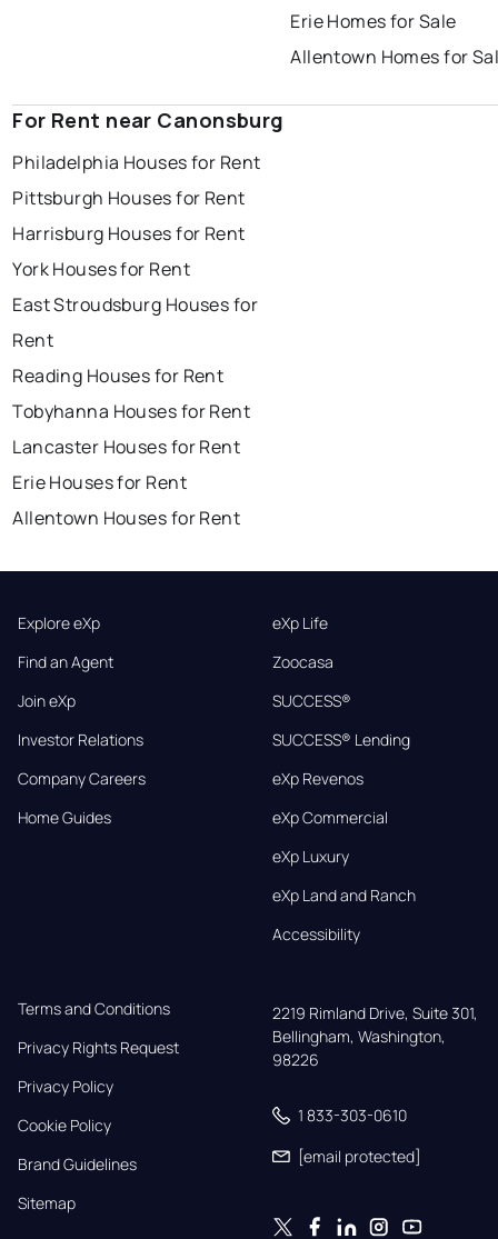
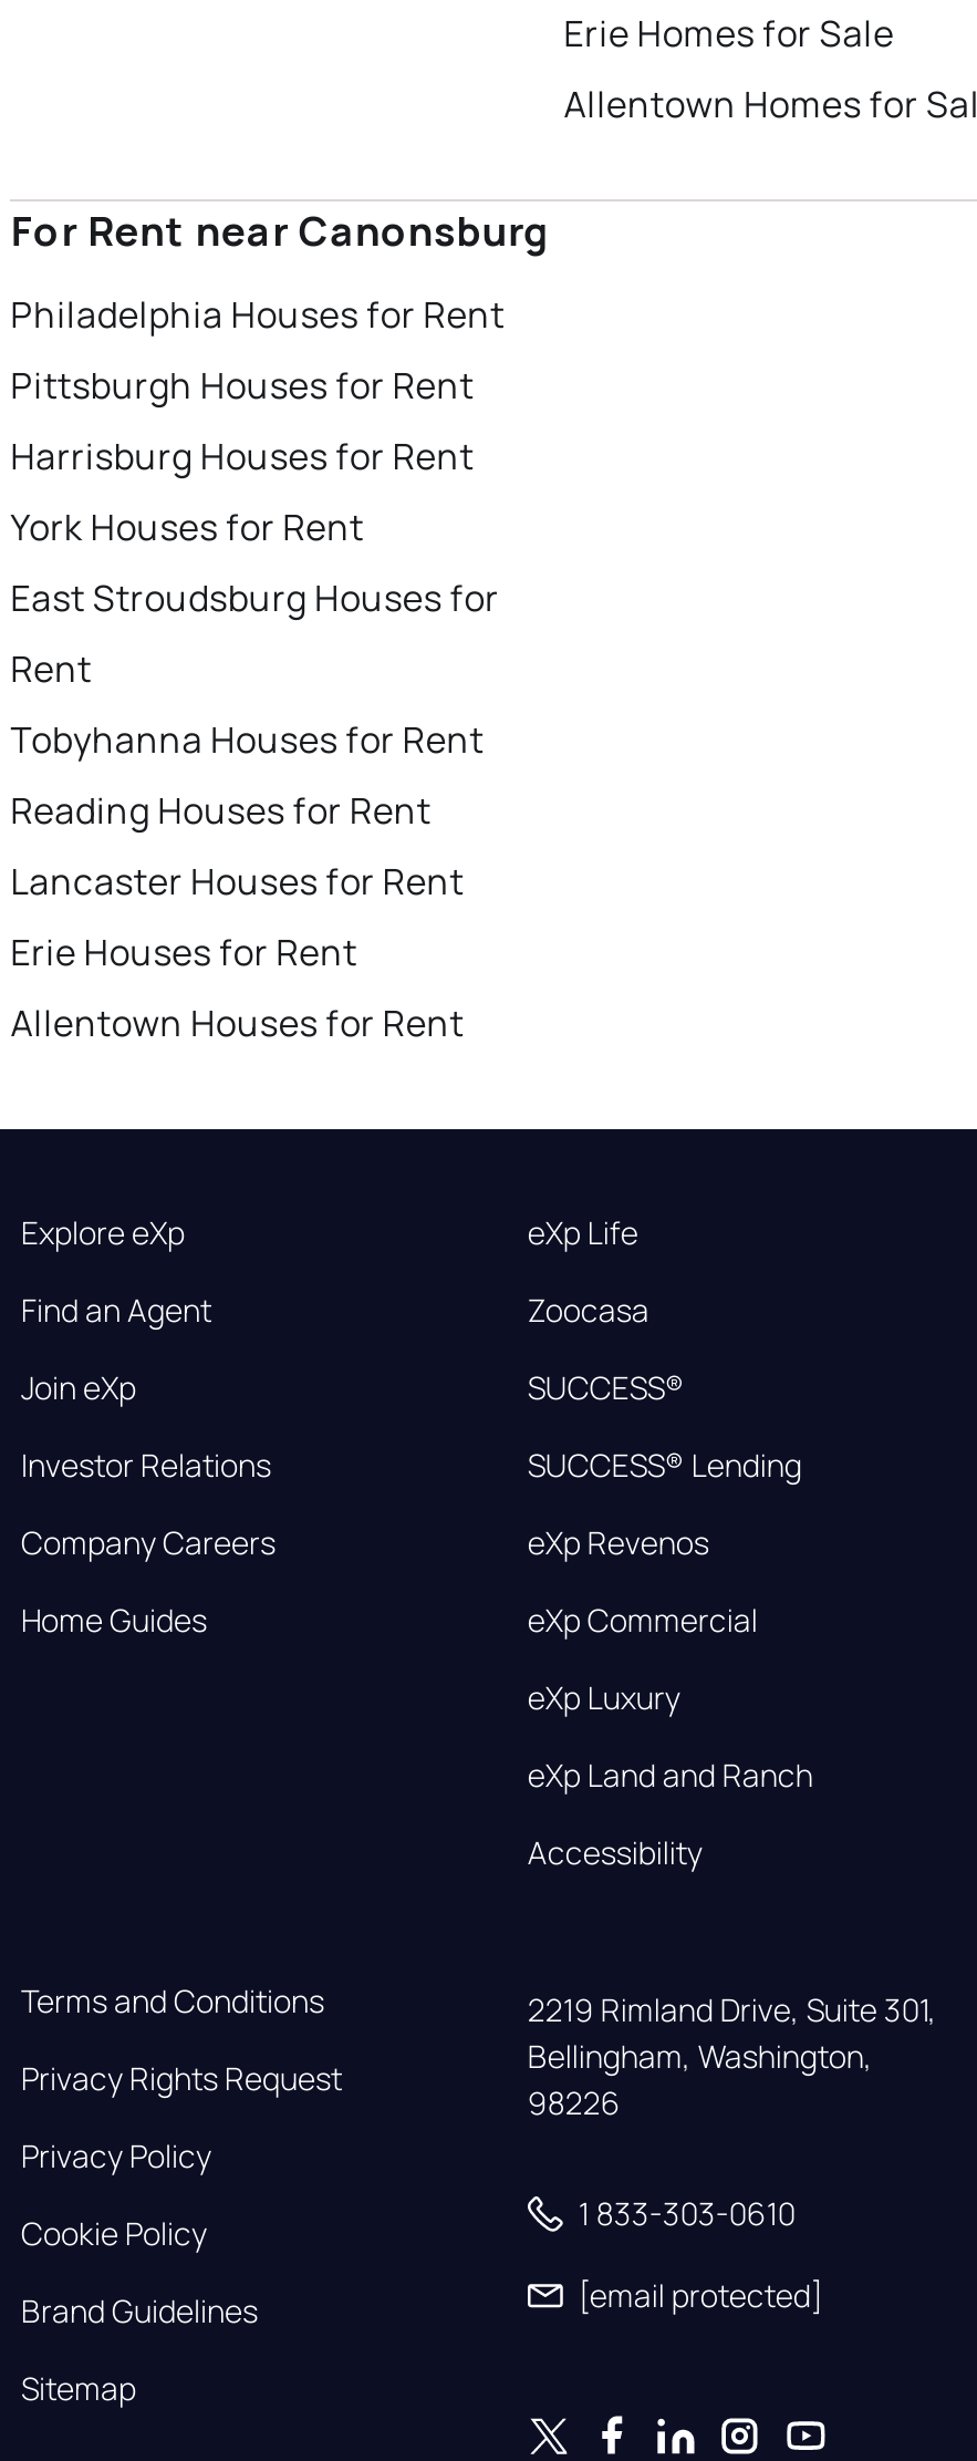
moved [12,364,224,388] -> [10,786,431,835]: Reading Houses for Rent
moved [12,399,250,424] -> [10,716,484,764]: Tobyhanna Houses for Rent

